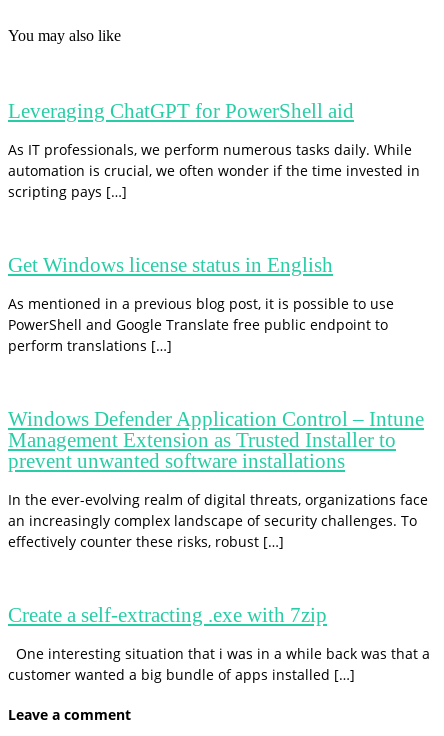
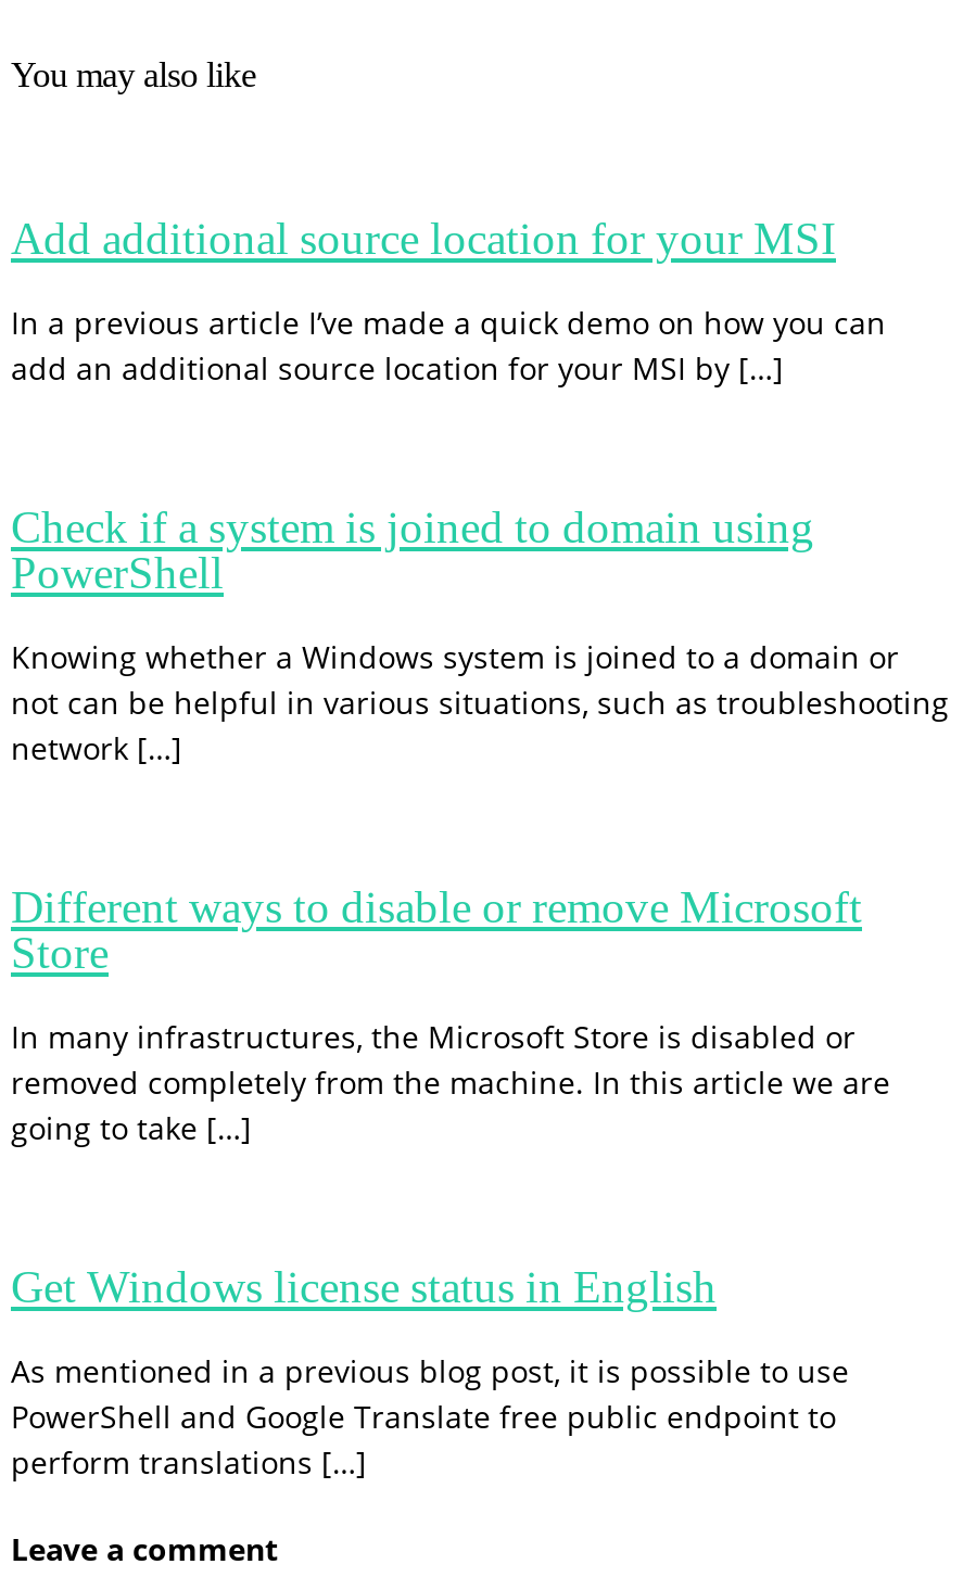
[8,99,420,201] Leveraging ChatGPT for PowerShell aid | As IT professionals, we perform numerous tasks daily. While | automation is crucial, we often wonder if the time invested in | scripting pays […] -> [11,212,949,1149] Add additional source location for your MSI | In a previous article I’ve made a quick demo on how you can | add an additional source location for your MSI by […] | Check if a system is joined to domain using | PowerShell | Knowing whether a Windows system is joined to a domain or | not can be helpful in various situations, such as troubleshooting | network […] | Different ways to disable or remove Microsoft | Store | In many infrastructures, the Microsoft Store is disabled or | removed completely from the machine. In this article we are | going to take […]
moved [8,253,394,355] -> [11,1261,849,1483]: Get Windows license status in English | As mentioned in a previous blog post, it is possible to use | PowerShell and Google Translate free public endpoint to | perform translations […]
[8,407,430,684] Windows Defender Application Control – Intune | Management Extension as Trusted Installer to | prevent unwanted software installations | In the ever-evolving realm of digital threats, organizations face | an increasingly complex landscape of security challenges. To | effectively counter these risks, robust […] | Create a self-extracting .exe with 7zip | One interesting situation that i was in a while back was that a | customer wanted a big bundle of apps installed […] -> none

